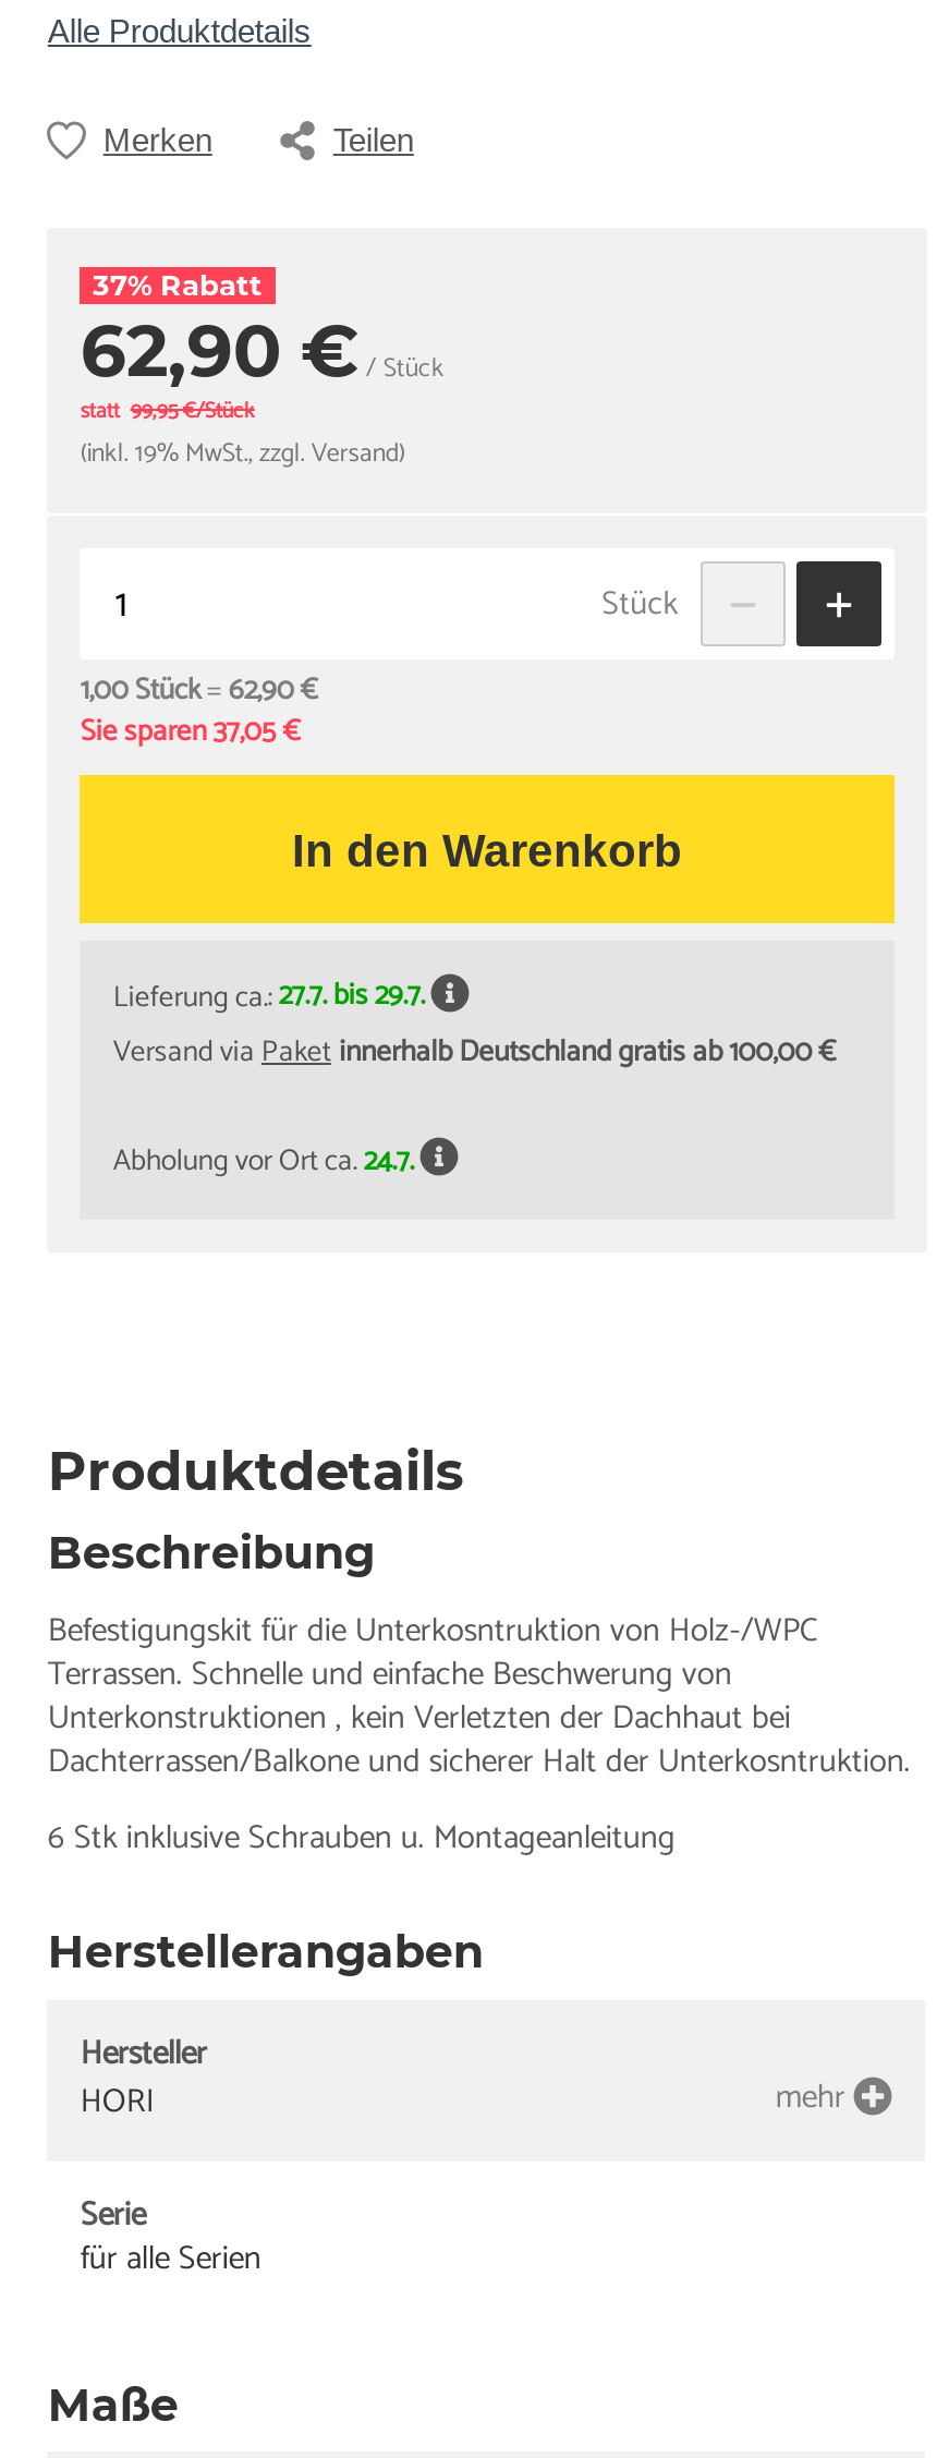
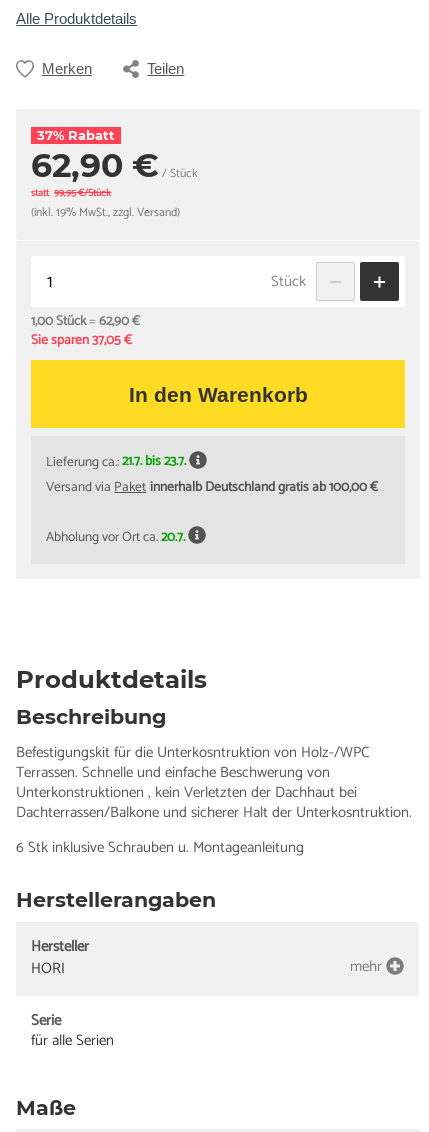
[113,972,425,1020] Lieferung ca.:27.7. bis 29.7. -> [46,450,186,472] Lieferung ca.:21.7. bis 23.7.
[113,1136,414,1184] Abholung vor Ort ca.24.7. -> [46,526,185,548] Abholung vor Ort ca.20.7.

